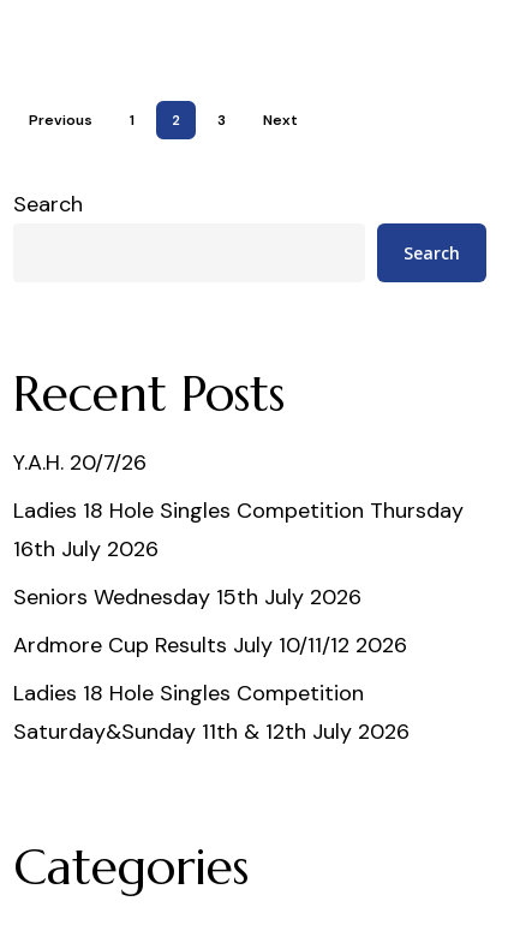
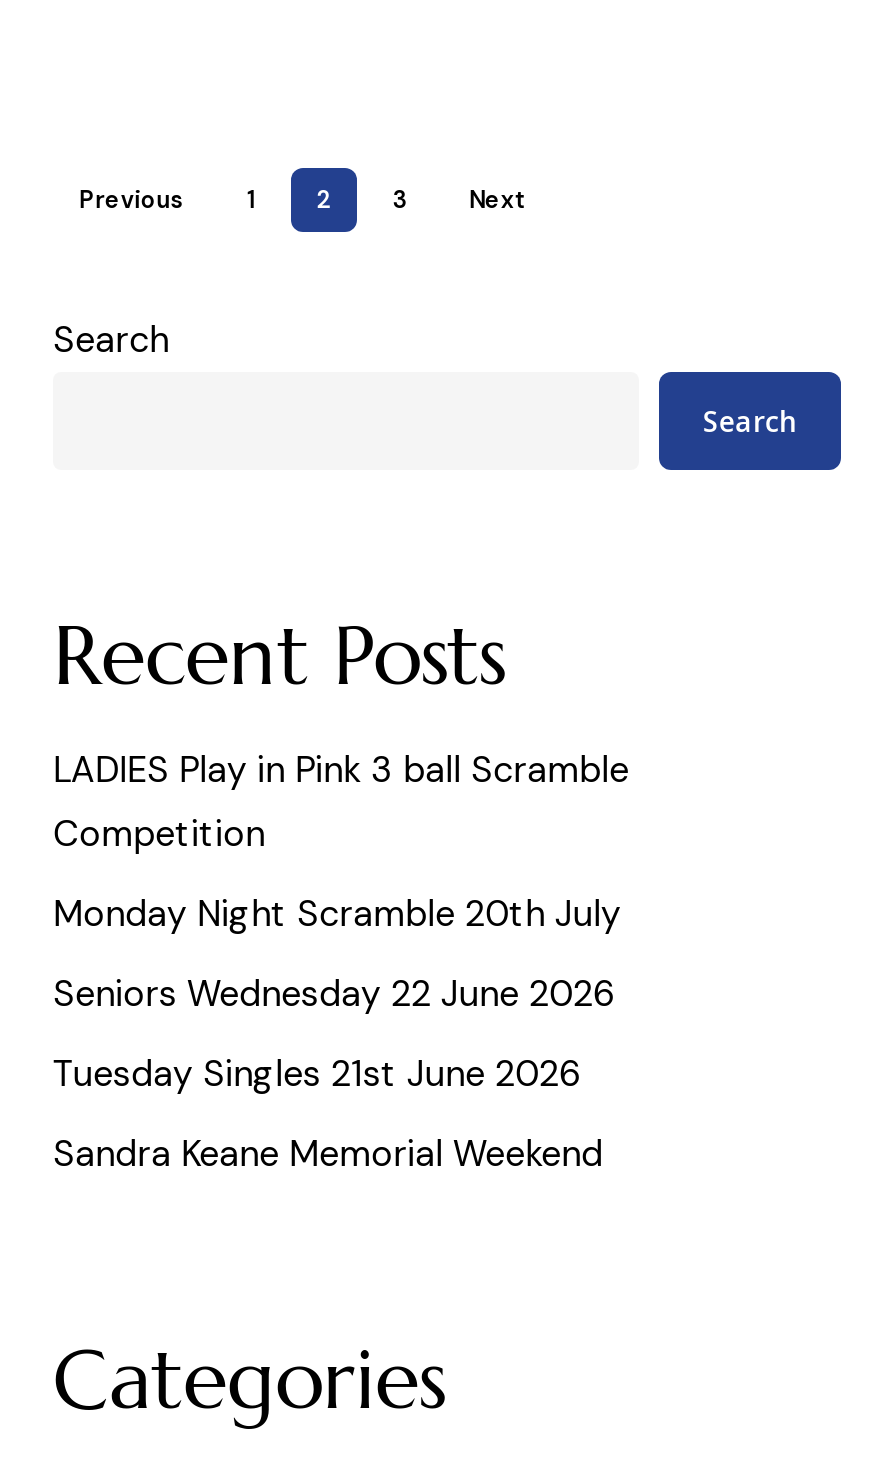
[13,448,146,477] Y.A.H. 20/7/26 -> [53,746,629,858] LADIES Play in Pink 3 ball Scramble | Competition
[13,496,463,564] Ladies 18 Hole Singles Competition Thursday | 16th July 2026 -> [53,890,621,938] Monday Night Scramble 20th July
[13,583,361,612] Seniors Wednesday 15th July 2026 -> [53,970,615,1018] Seniors Wednesday 22 June 2026
[13,631,407,660] Ardmore Cup Results July 10/11/12 2026 -> [53,1050,581,1098] Tuesday Singles 21st June 2026
[13,679,409,746] Ladies 18 Hole Singles Competition | Saturday&Sunday 11th & 12th July 2026 -> [53,1130,603,1178] Sandra Keane Memorial Weekend

